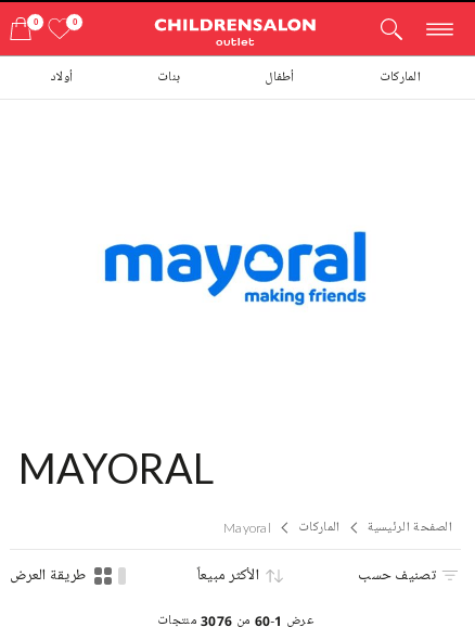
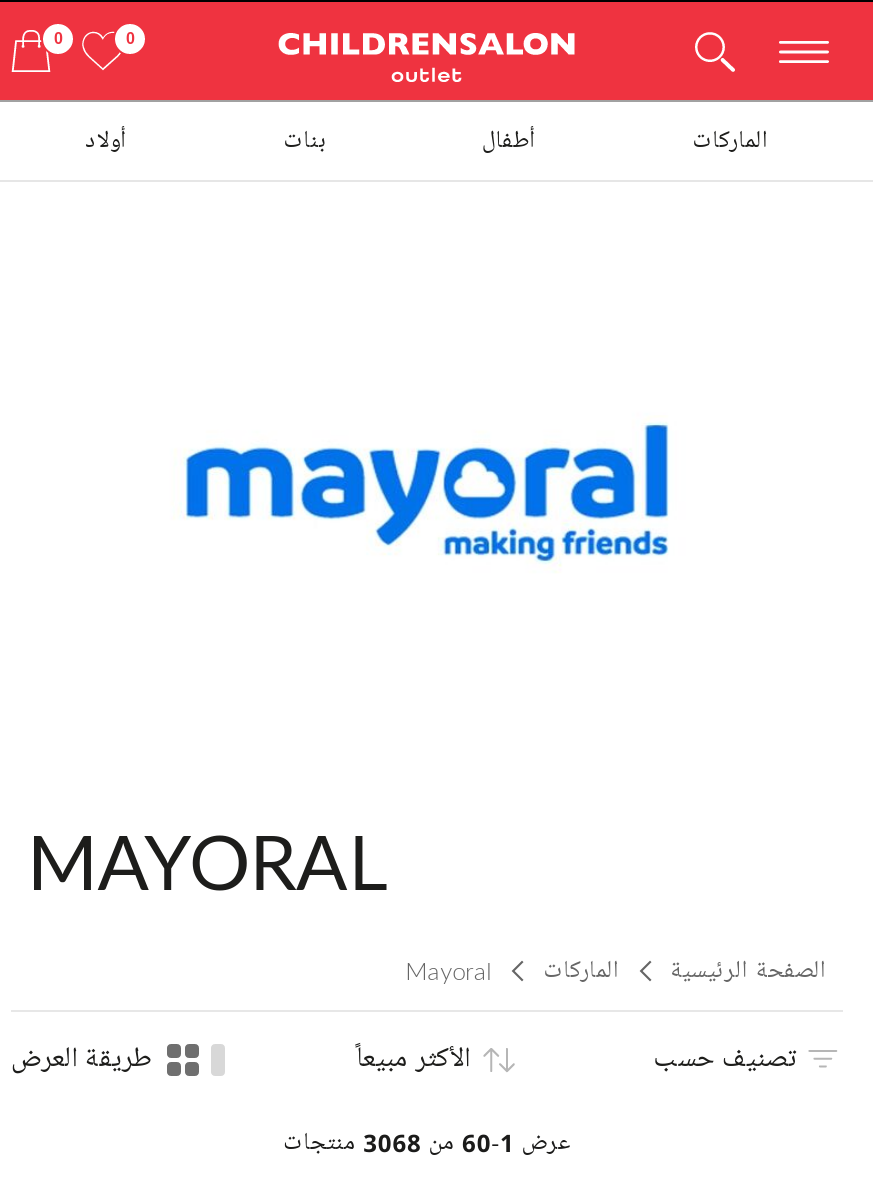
[157,612,254,630] من 3076 منتجات -> [283,1126,462,1160] من 3068 منتجات

